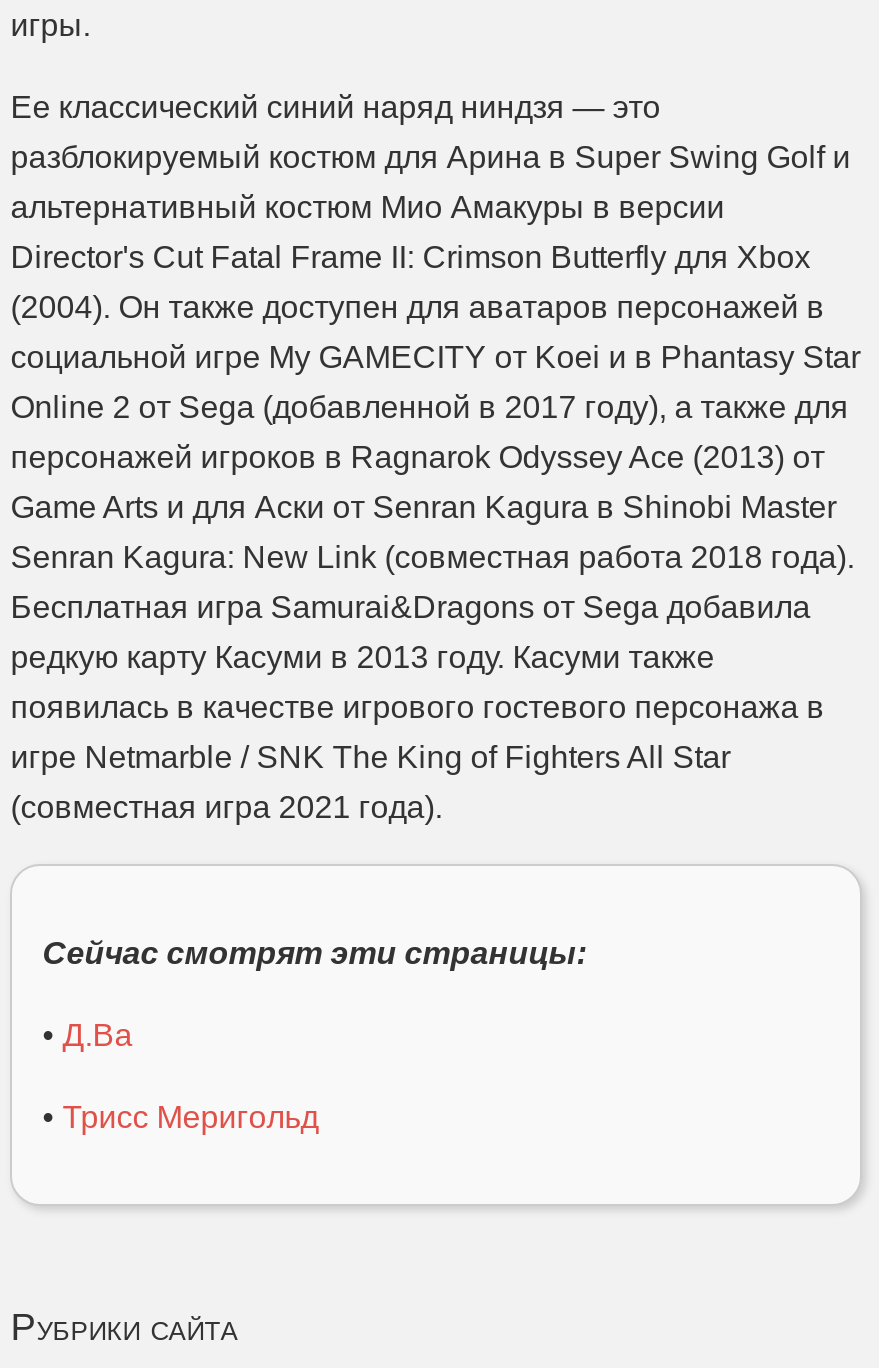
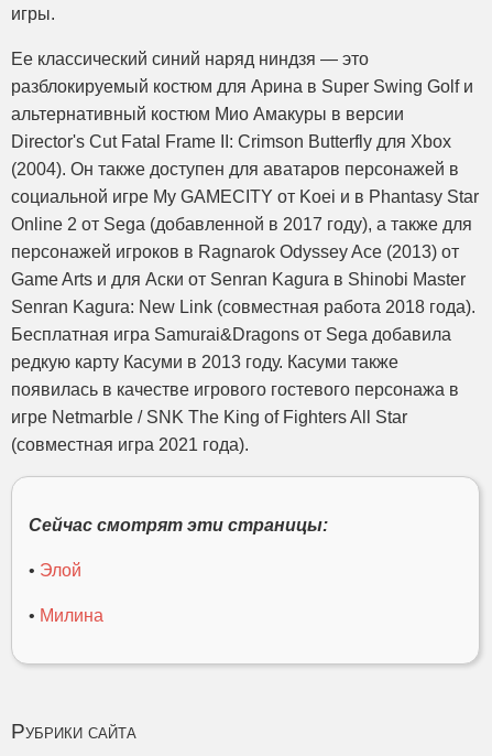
[42,1018,132,1052] • Д.Ва -> [29,561,82,580] • Элой
[42,1100,318,1134] • Трисс Меригольд -> [29,606,104,625] • Милина

